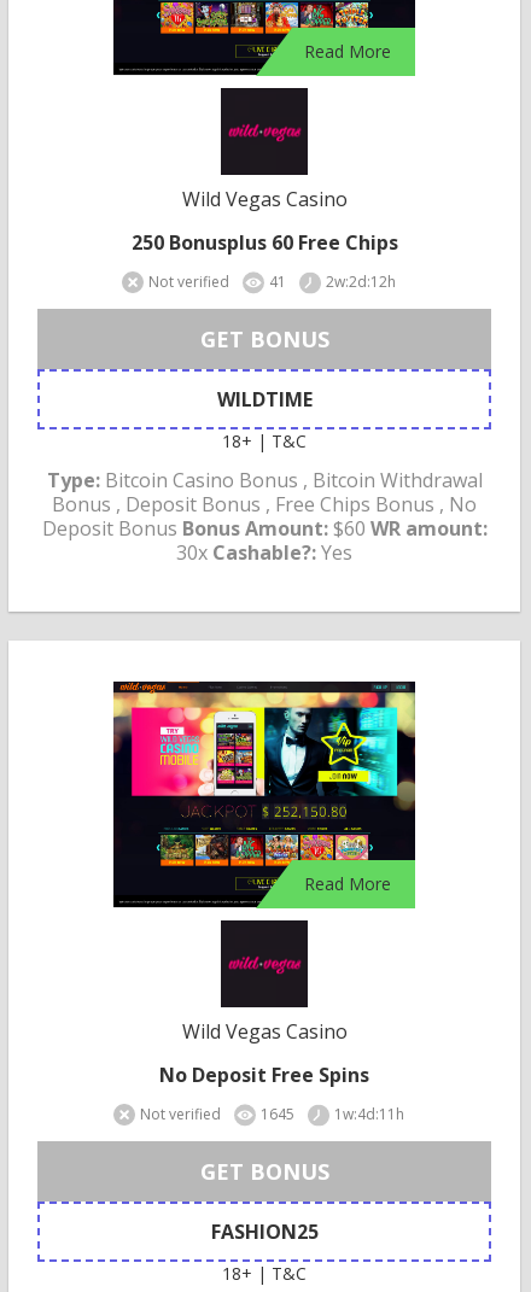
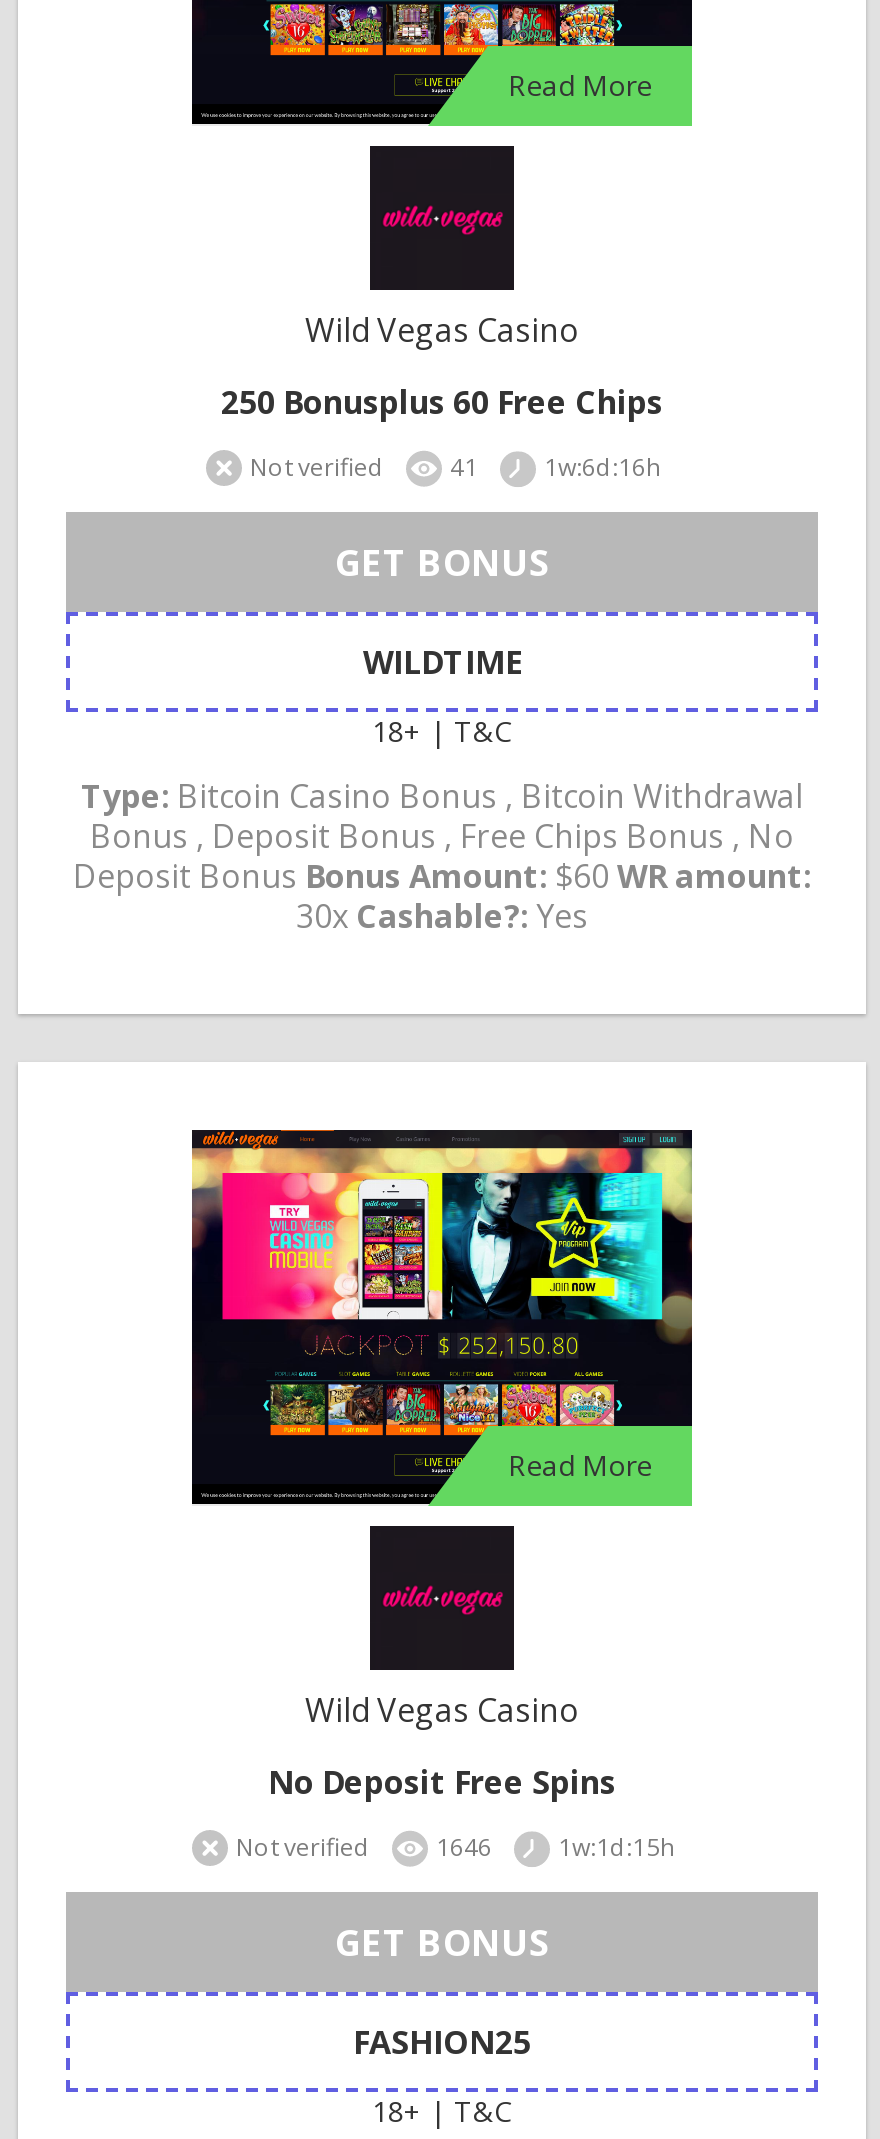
[148,271,396,292] Not verified 41 2w:2d:12h -> [250,449,660,483] Not verified 41 1w:6d:16h
[261,1103,404,1124] 1645 | 1w:4d:11h -> [436,1829,674,1863] 1646 | 1w:1d:15h

